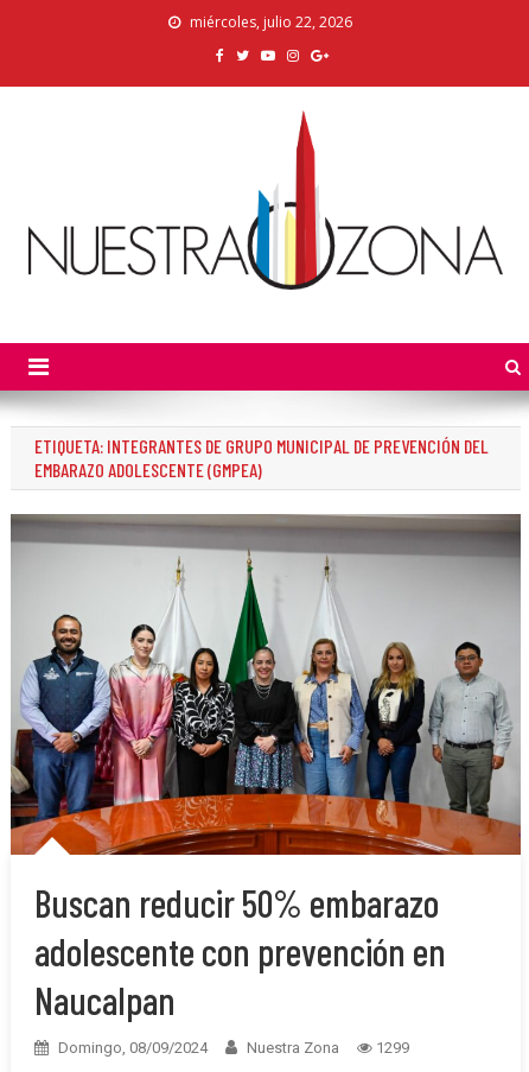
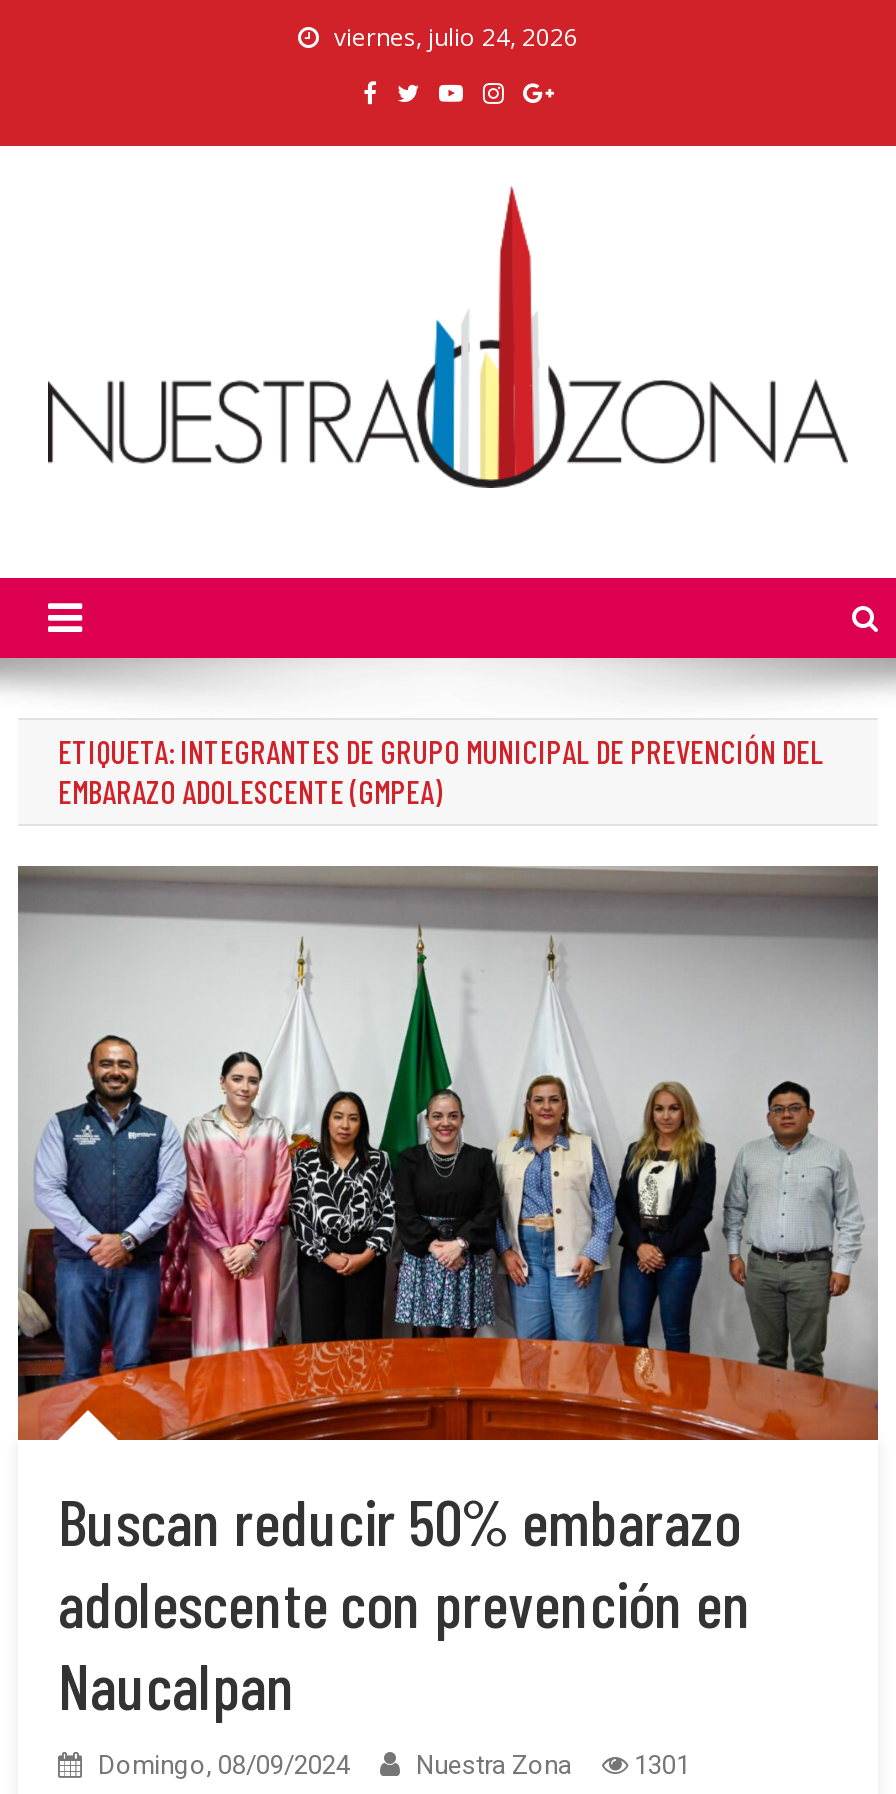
[189,12,352,32] miércoles, julio 22, 2026 -> [334,20,578,54] viernes, julio 24, 2026
[376,1039,409,1057] 1299 -> [634,1749,690,1779] 1301

